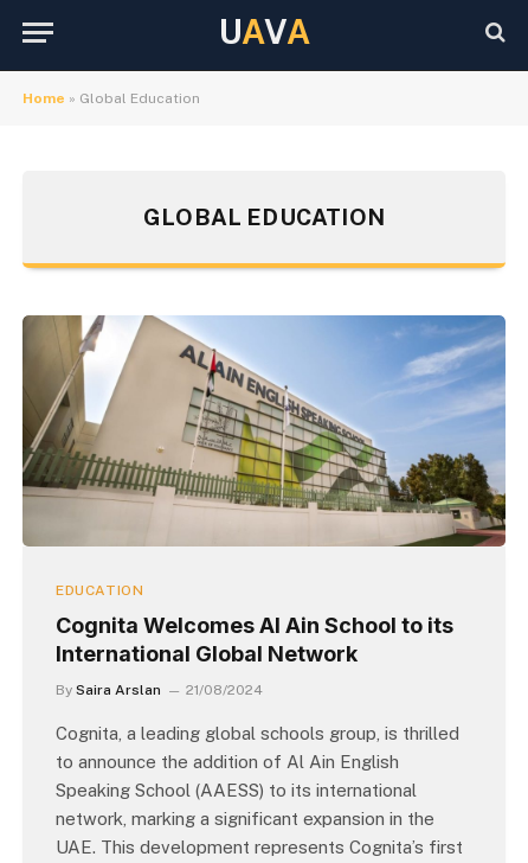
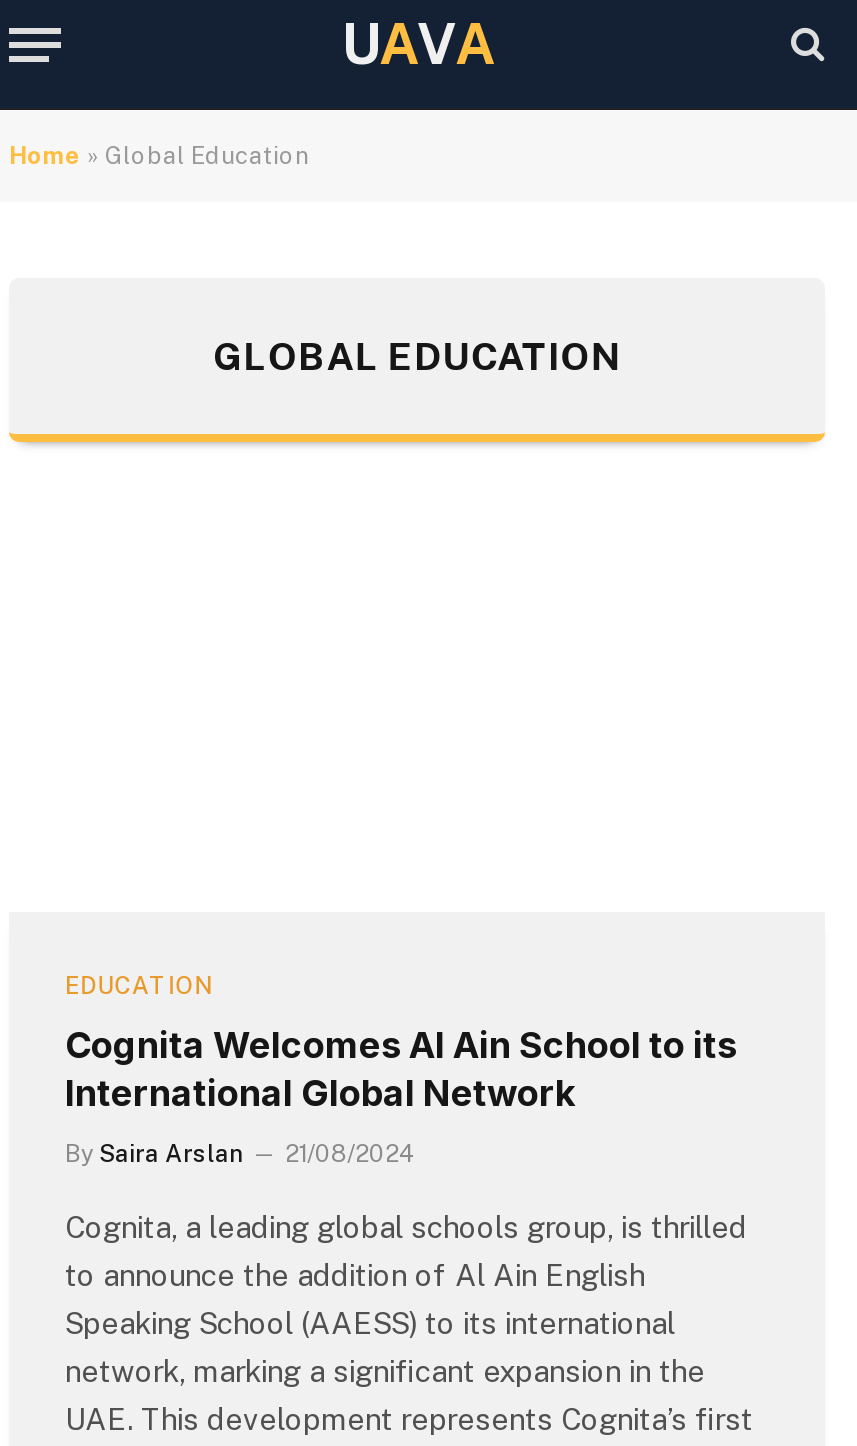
[21,314,507,548] [image] -> none

